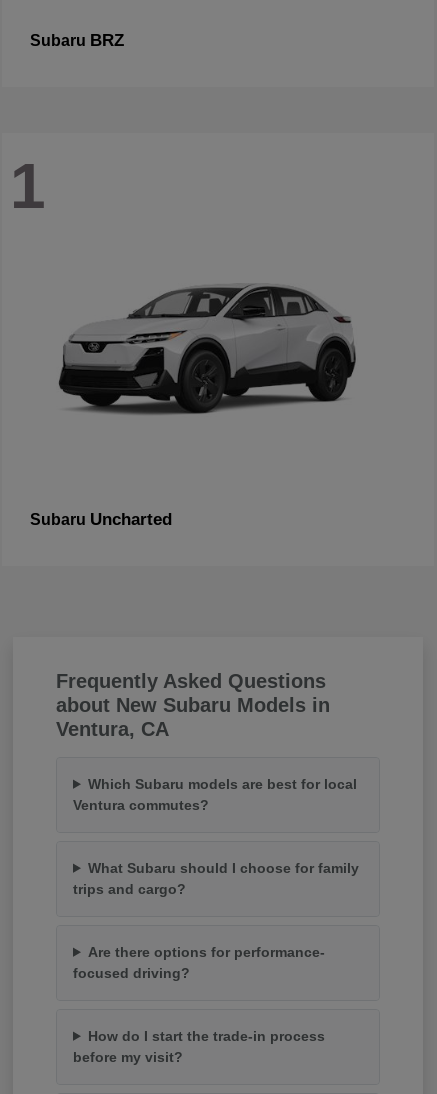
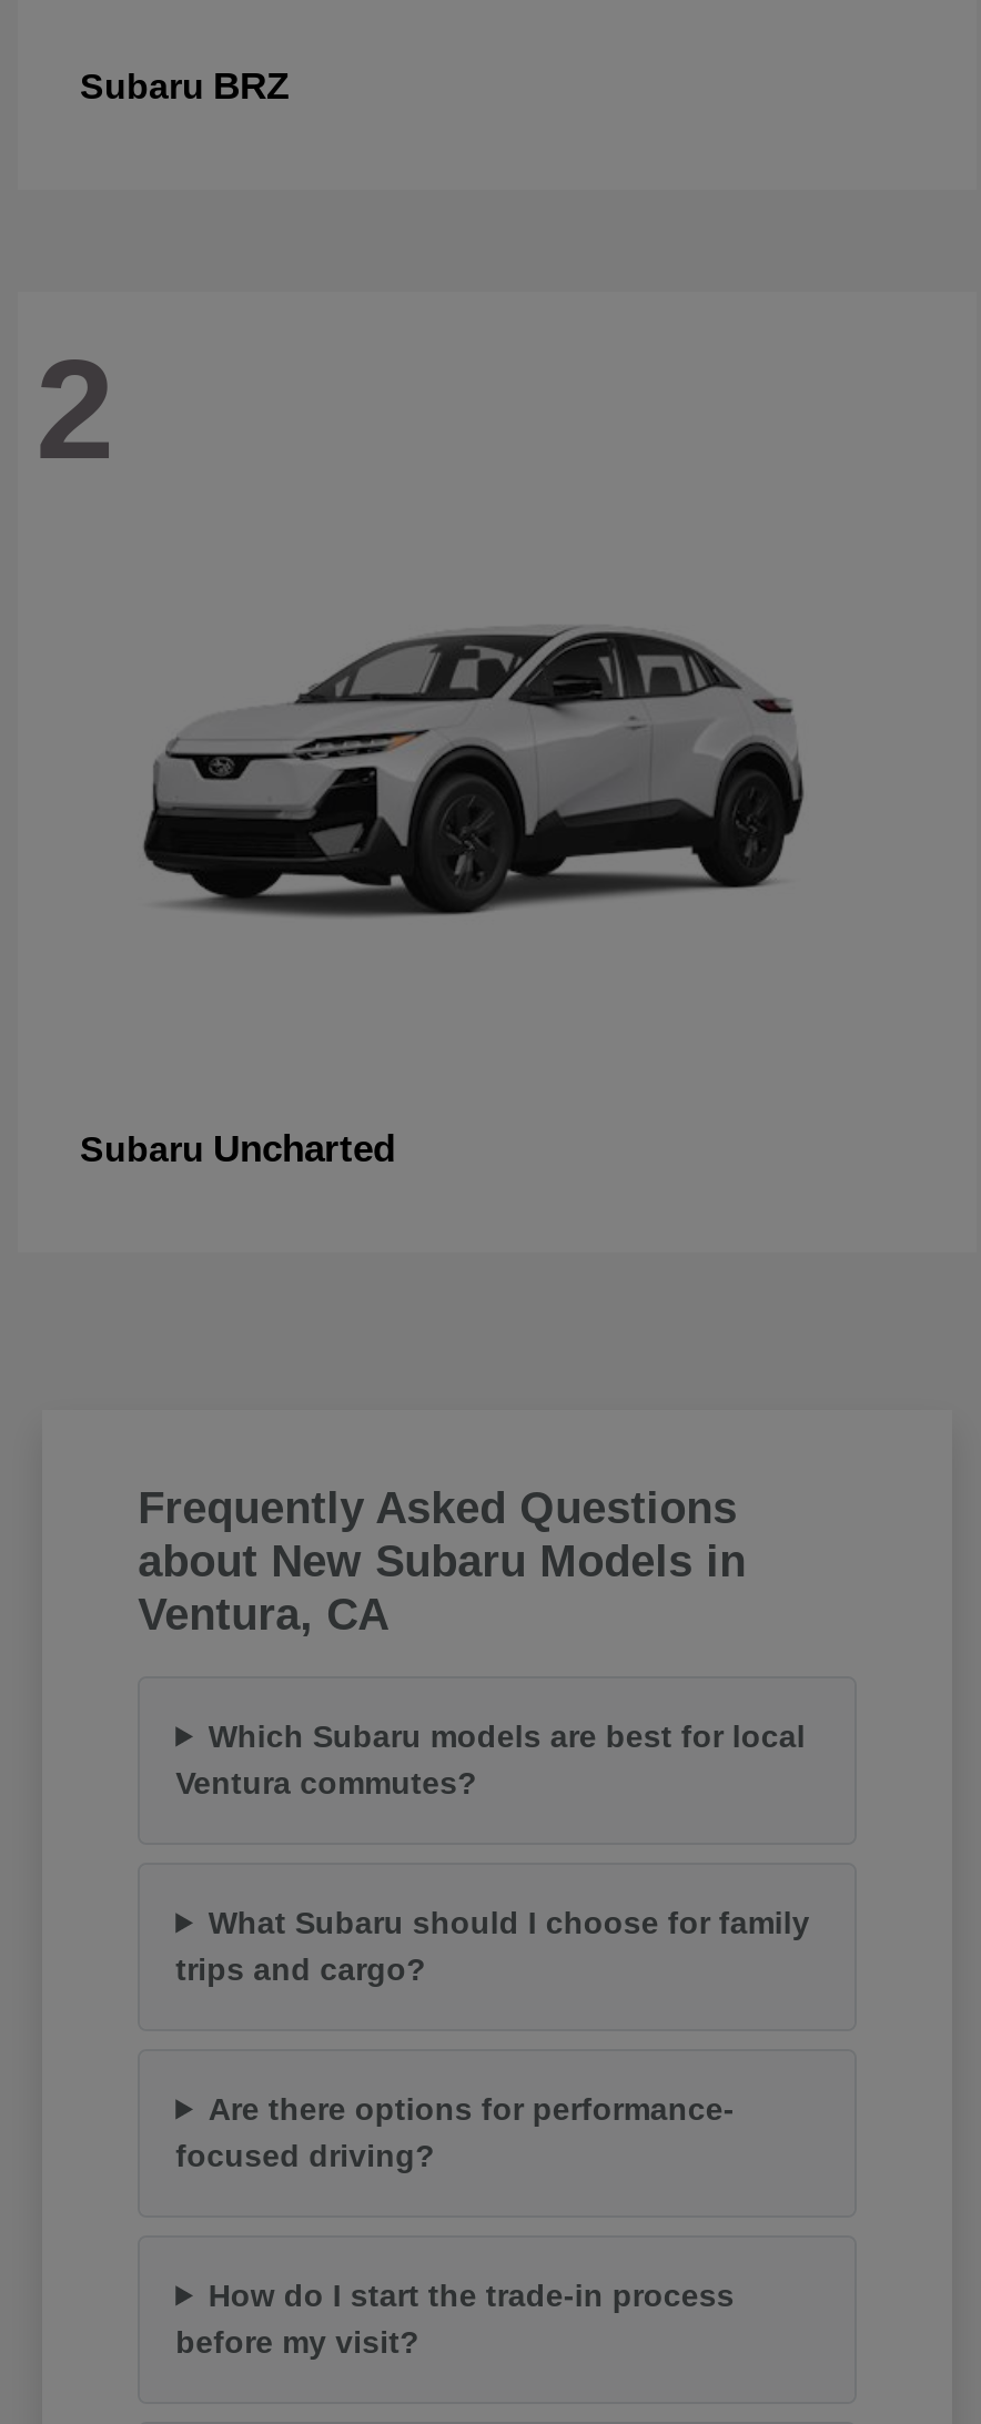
[10,149,46,221] 1 -> [36,328,115,488] 2

